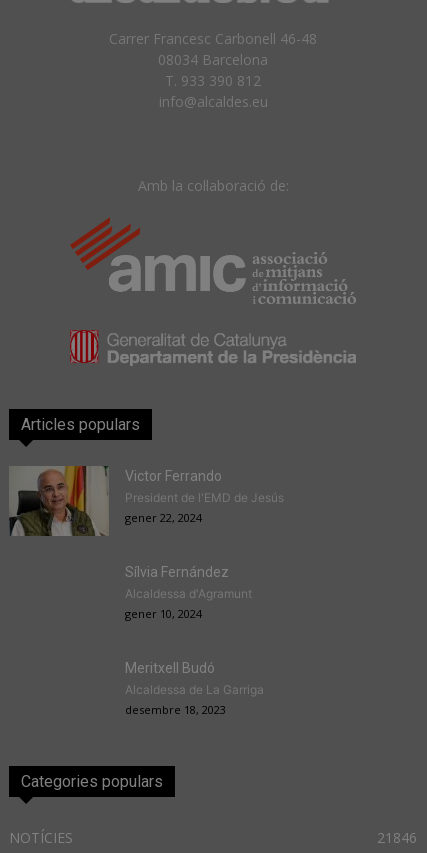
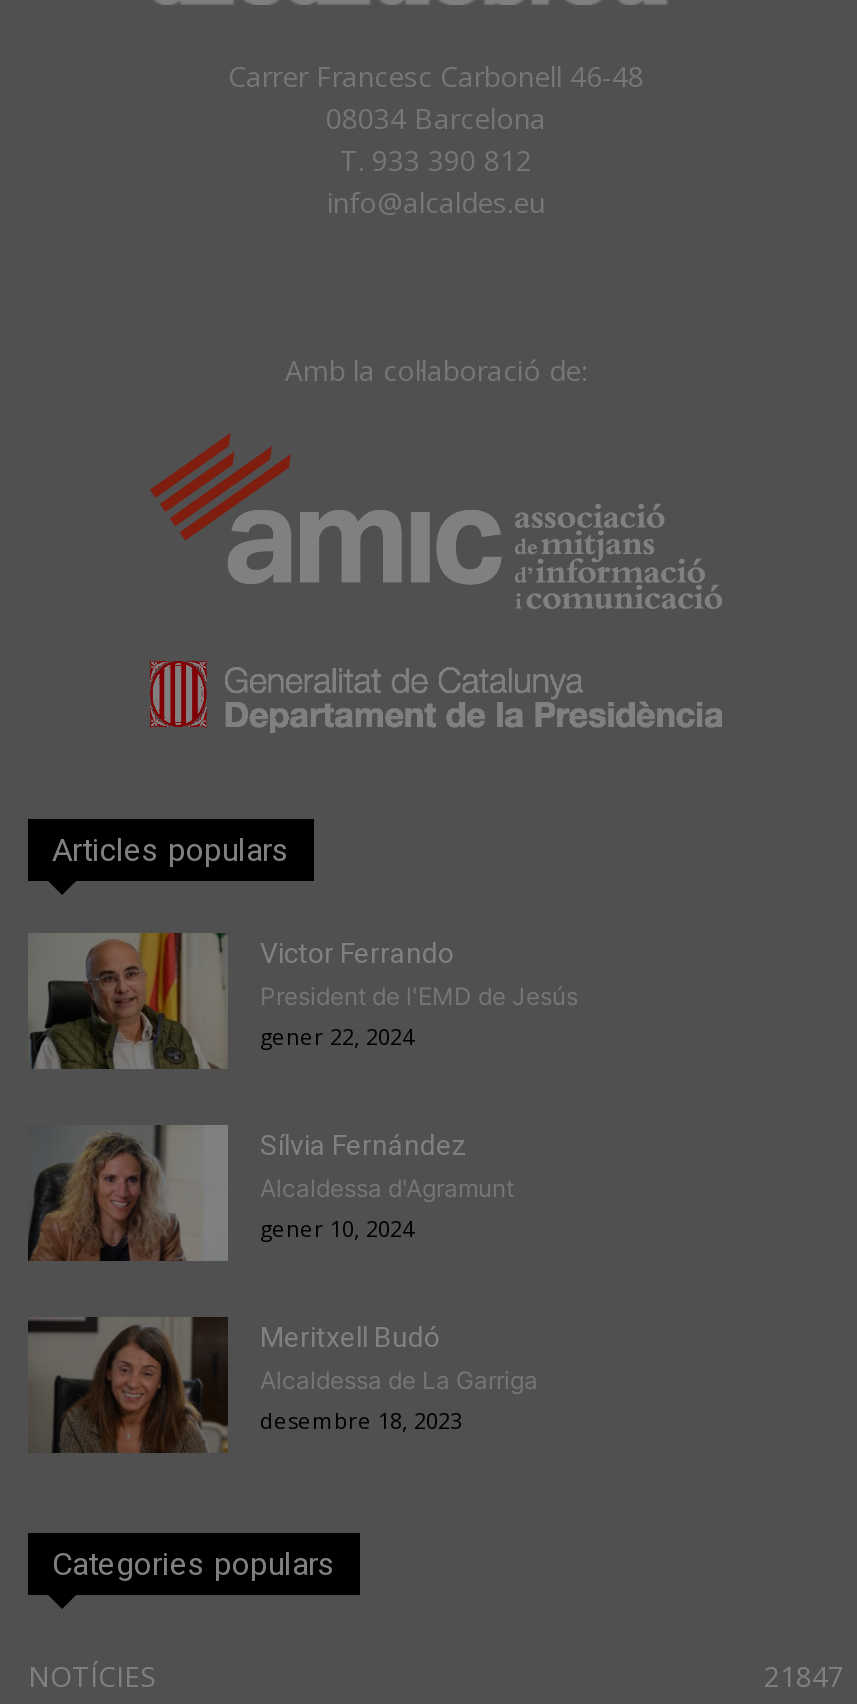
none -> [26,1124,228,1262] [image]
none -> [26,1316,230,1454] [image]
[377,828,417,847] 21846 -> [764,1656,844,1694] 21847

